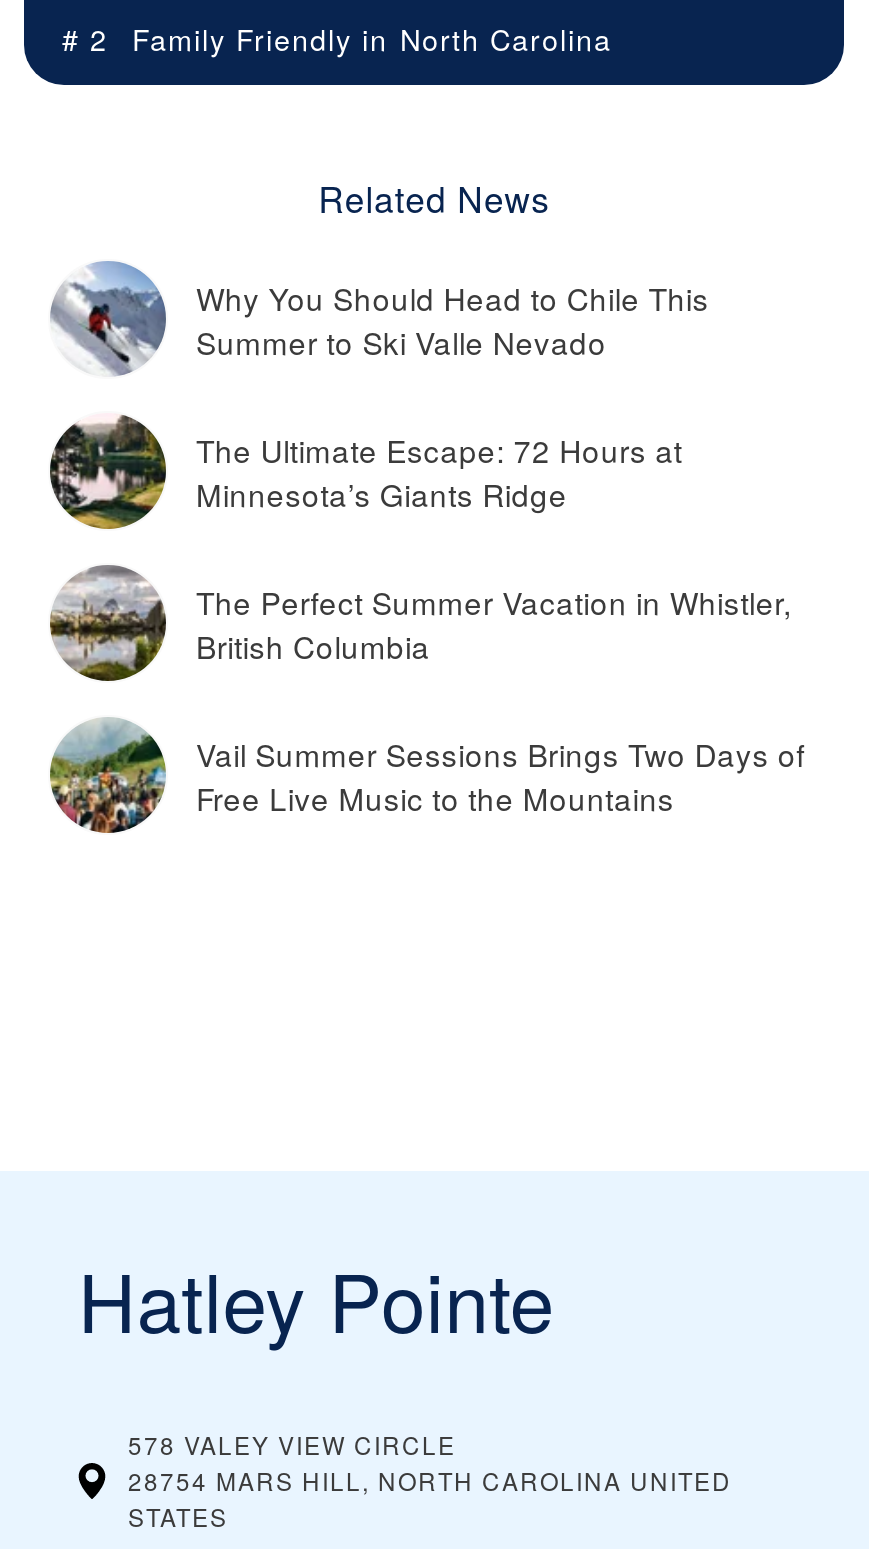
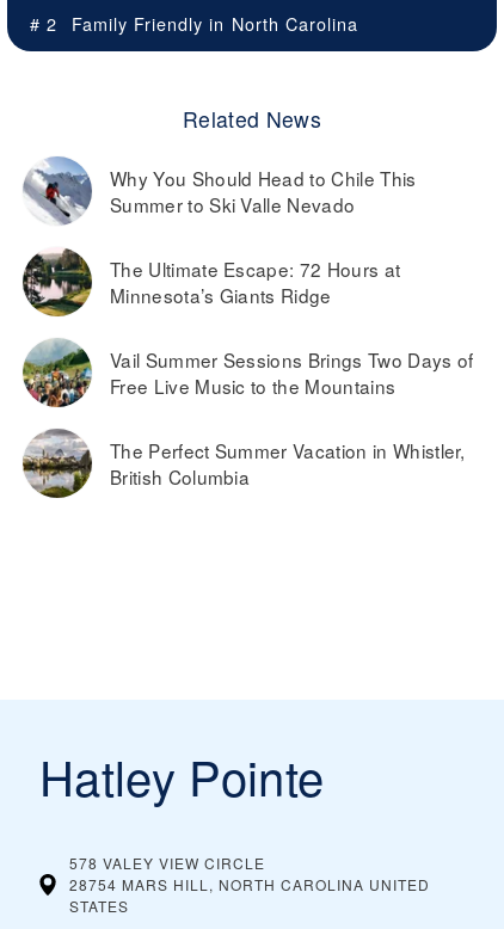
moved [52,565,792,683] -> [23,429,466,499]: [image] | The Perfect Summer Vacation in Whistler, | British Columbia
moved [46,715,805,837] -> [20,337,474,410]: [image] | Vail Summer Sessions Brings Two Days of | Free Live Music to the Mountains

